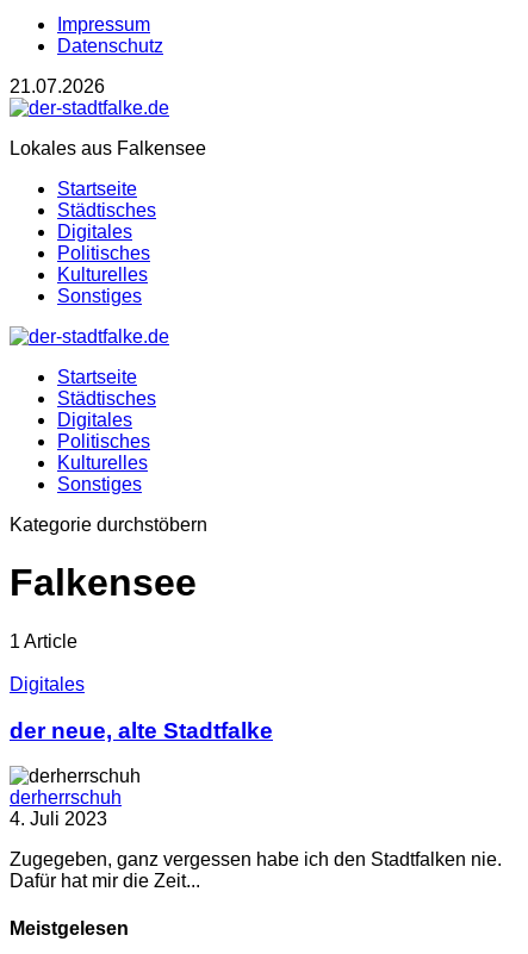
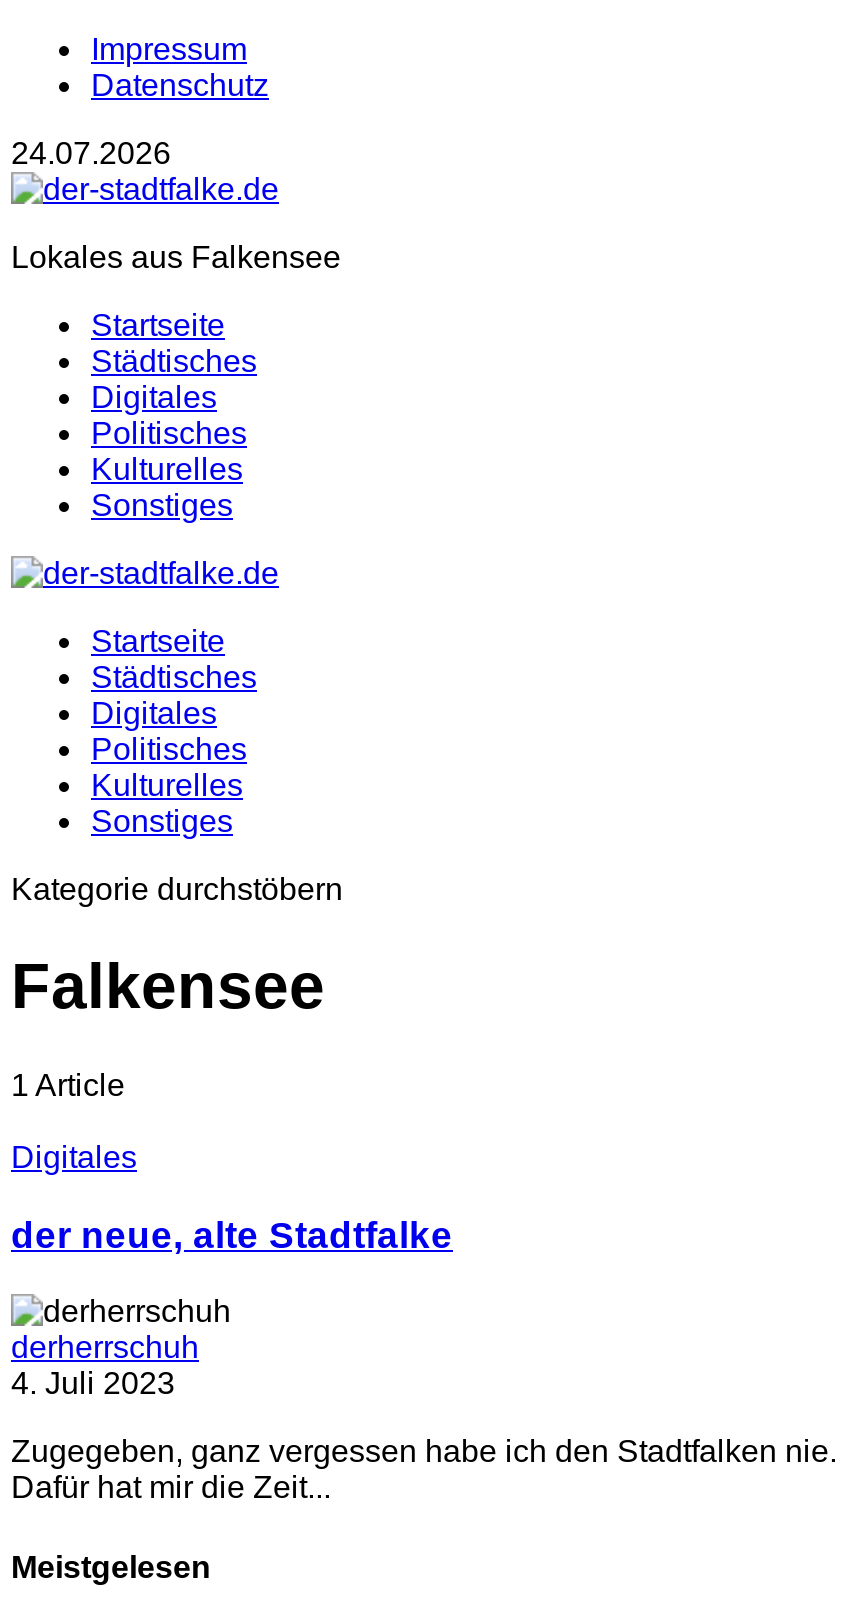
[10,76,105,96] 21.07.2026 -> [11,136,171,170] 24.07.2026

